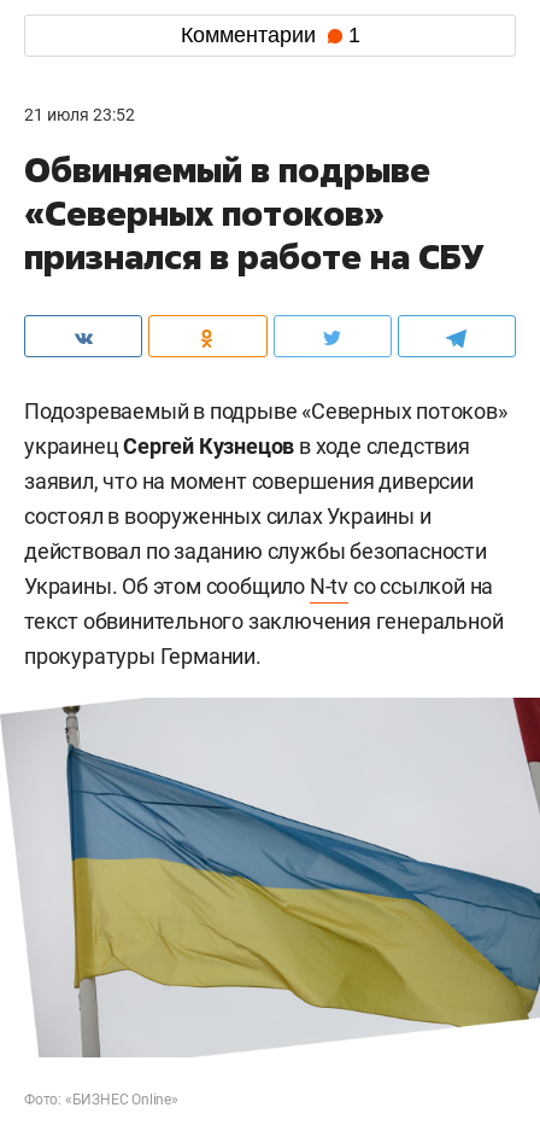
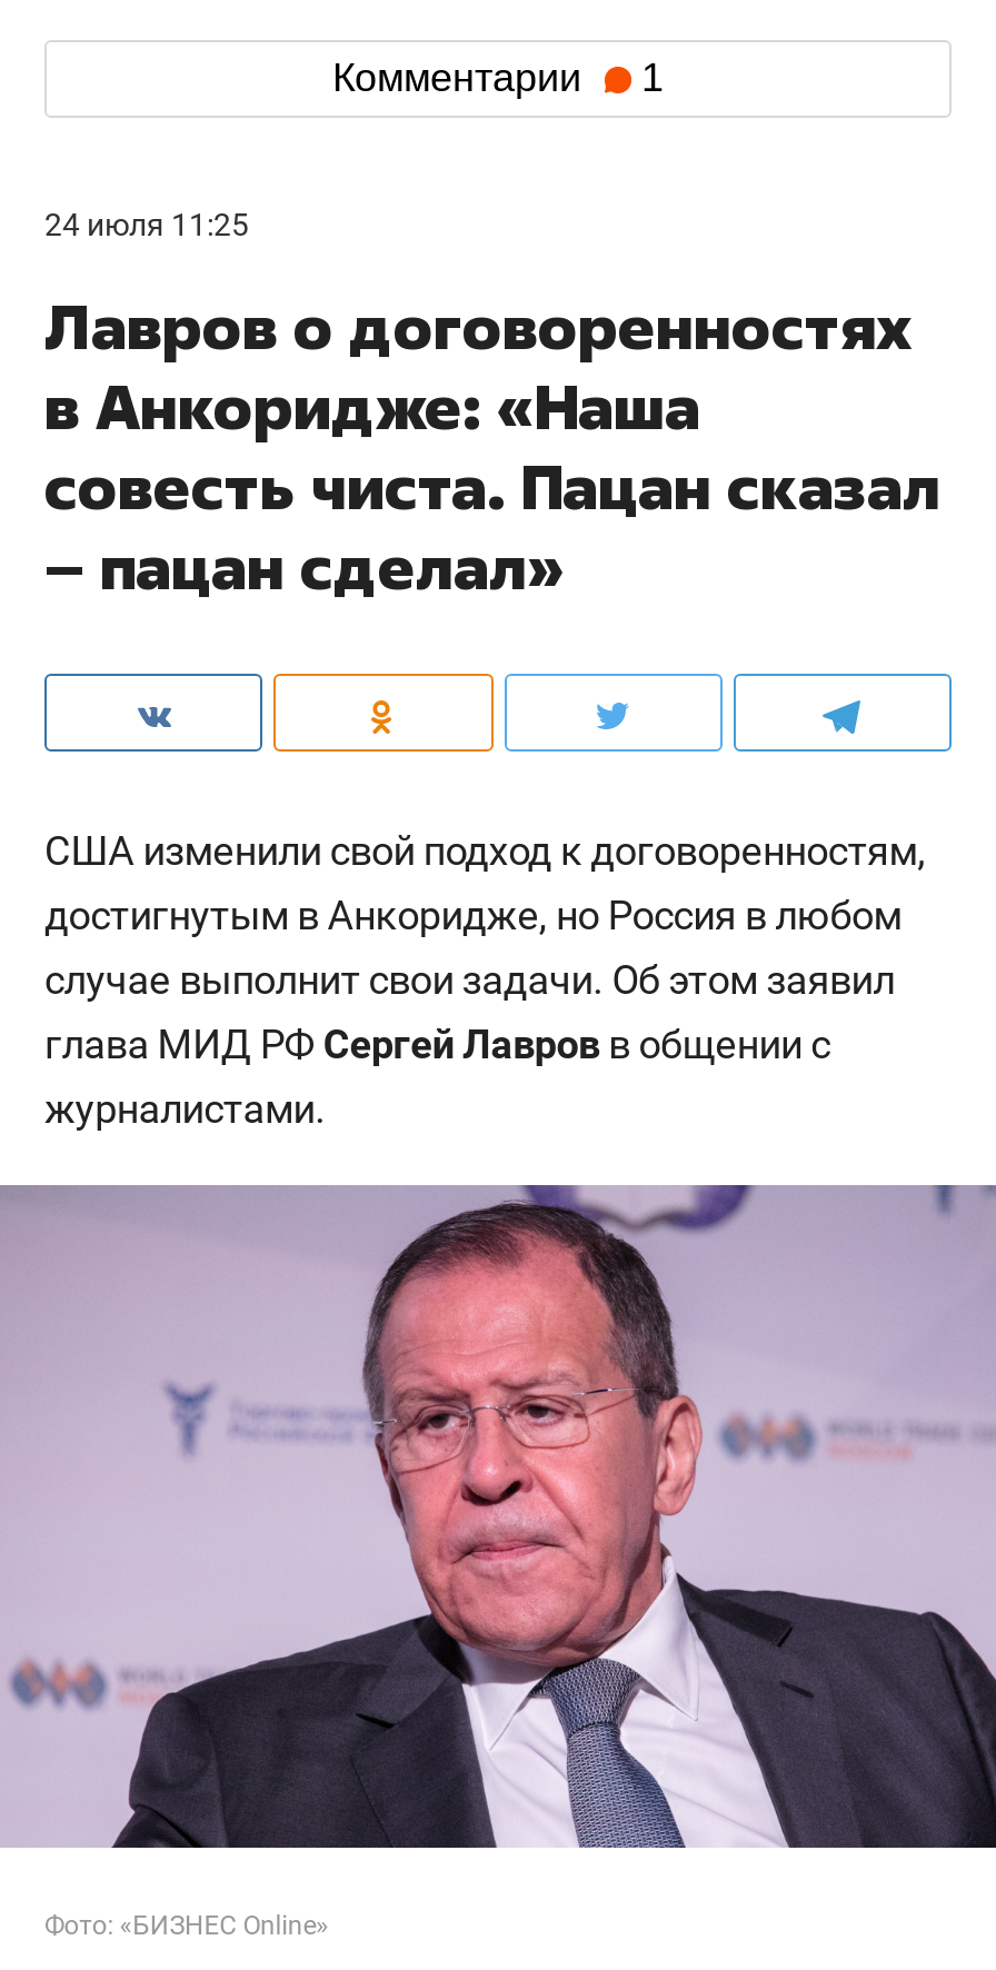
[24,105,135,124] 21 июля 23:52 -> [44,206,249,242] 24 июля 11:25
[24,147,483,278] Обвиняемый в подрыве | «Северных потоков» | признался в работе на СБУ -> [44,284,940,606] Лавров о договоренностях | в Анкоридже: «Наша | совесть чиста. Пацан сказал | – пацан сделал»
[24,398,507,668] Подозреваемый в подрыве «Северных потоков» | украинец Сергей Кузнецов в ходе следствия | заявил, что на момент совершения диверсии | состоял в вооруженных силах Украины и | действовал по заданию службы безопасности | Украины. Об этом сообщило N-tv со ссылкой на | текст обвинительного заключения генеральной | прокуратуры Германии. -> [44,826,926,1131] США изменили свой подход к договоренностям, | достигнутым в Анкоридже, но Россия в любом | случае выполнит свои задачи. Об этом заявил | глава МИД РФ Сергей Лавров в общении с | журналистами.
[4,696,536,1057] [image] -> [7,1183,989,1850] [image]

